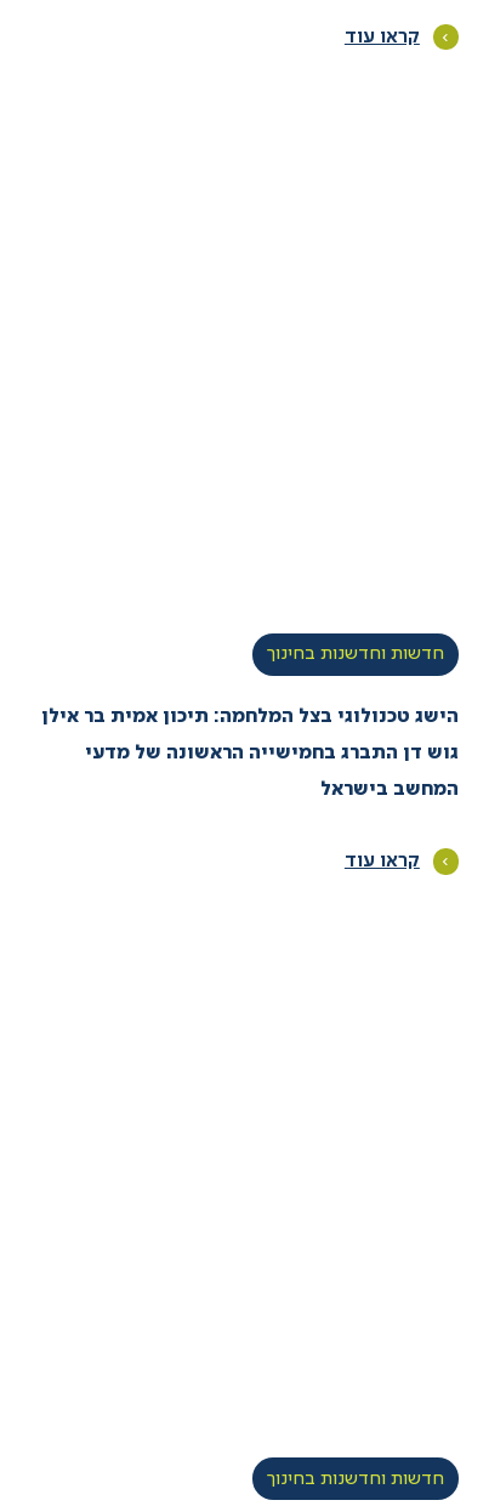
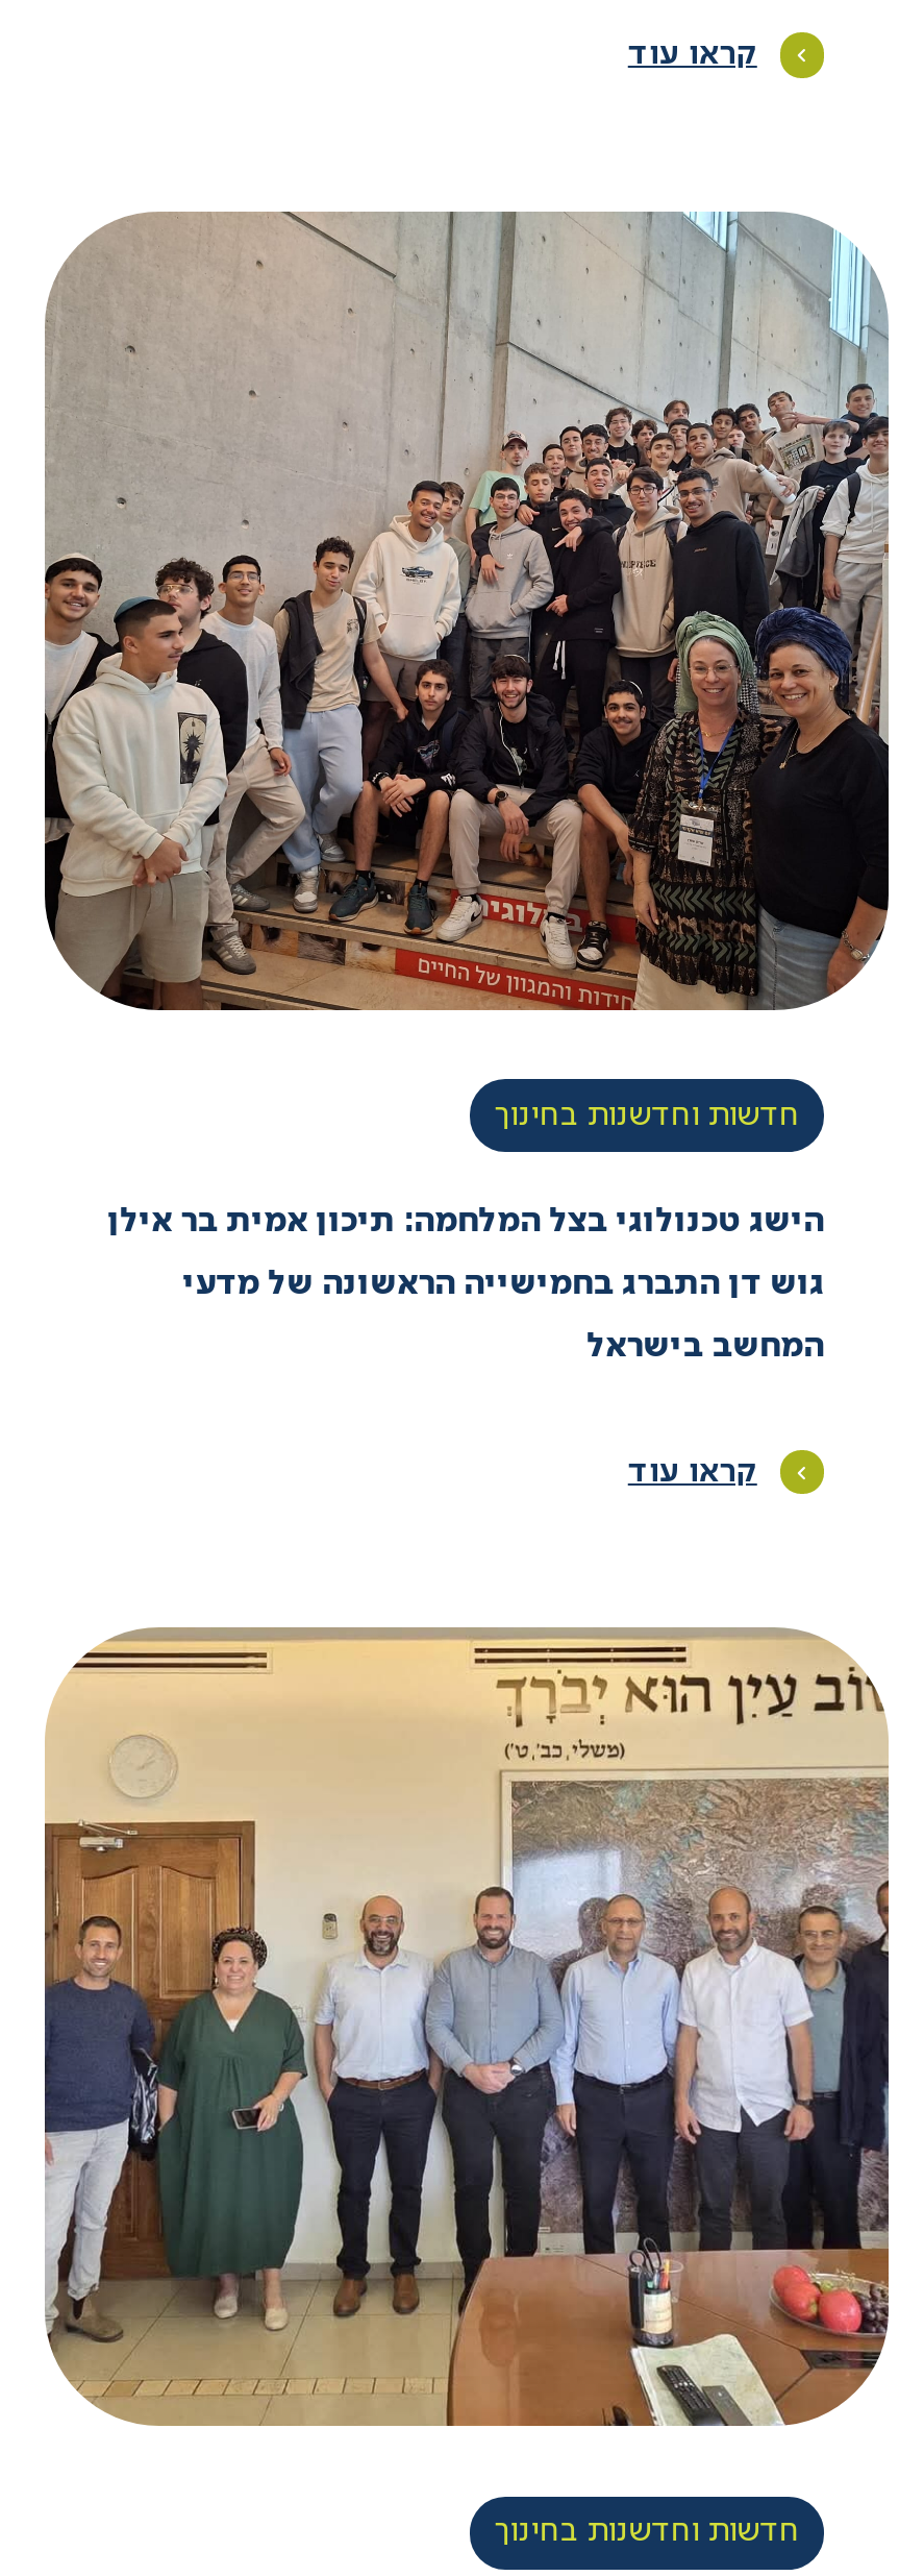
none -> [43,208,891,1013] [image]
none -> [43,1626,891,2429] [image]

